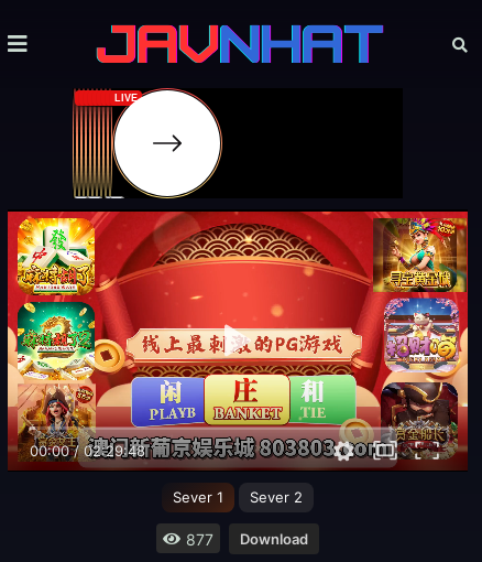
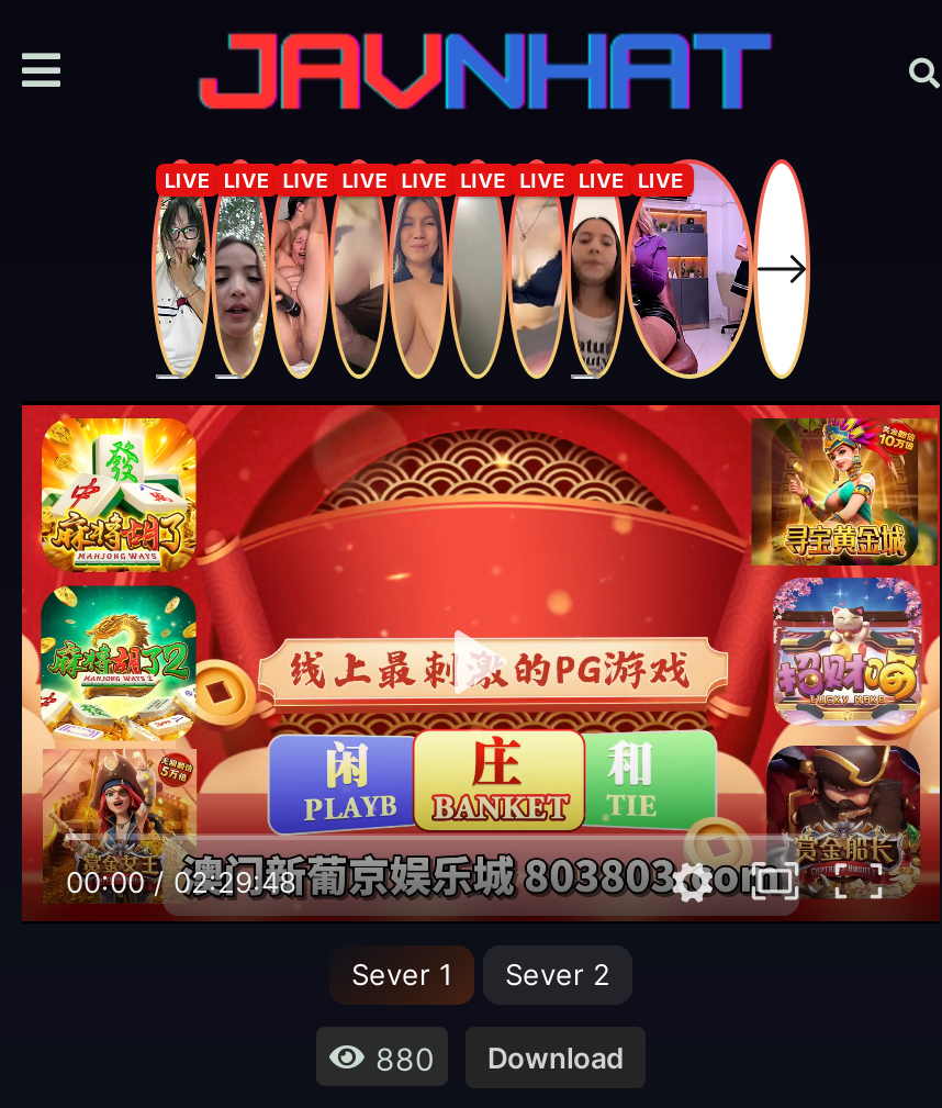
[73,87,403,199] [image] -> [152,157,812,381] [image]
[186,530,308,549] 877 Download -> [375,1040,624,1078] 880 Download

